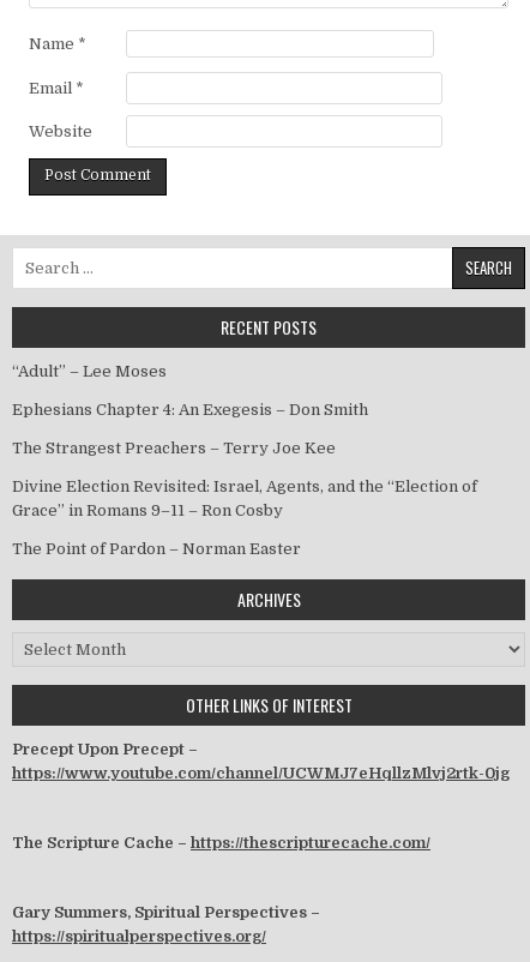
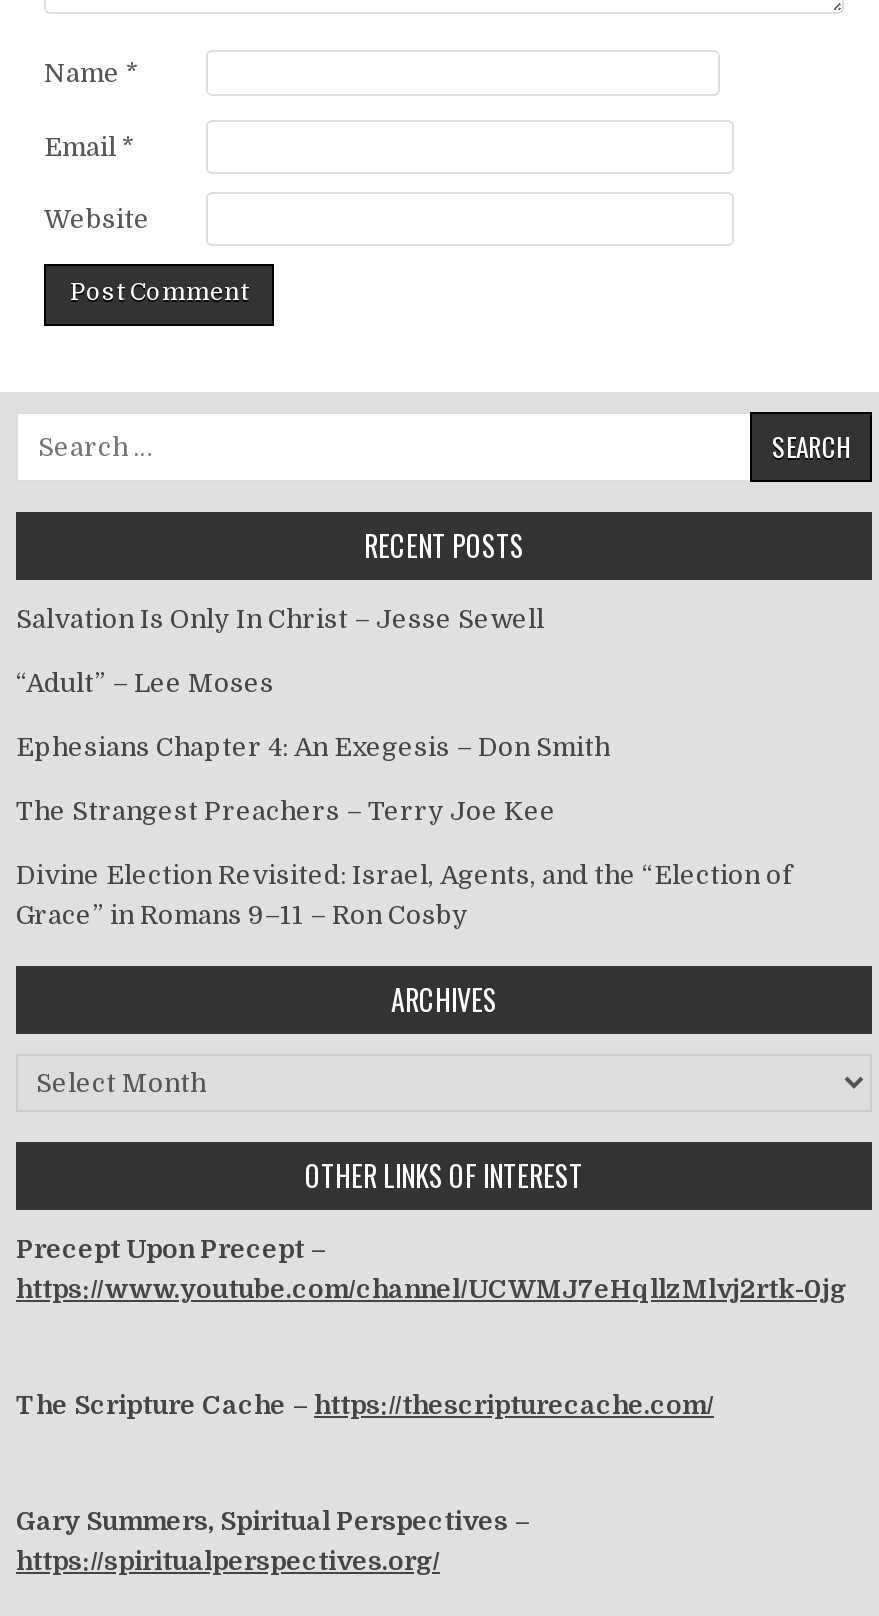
none -> [16,603,544,633] Salvation Is Only In Christ – Jesse Sewell
moved [12,362,477,519] -> [16,667,792,929]: “Adult” – Lee Moses | Ephesians Chapter 4: An Exegesis – Don Smith | The Strangest Preachers – Terry Joe Kee | Divine Election Revisited: Israel, Agents, and the “Election of | Grace” in Romans 9–11 – Ron Cosby
[12,539,301,557] The Point of Pardon – Norman Easter -> none

